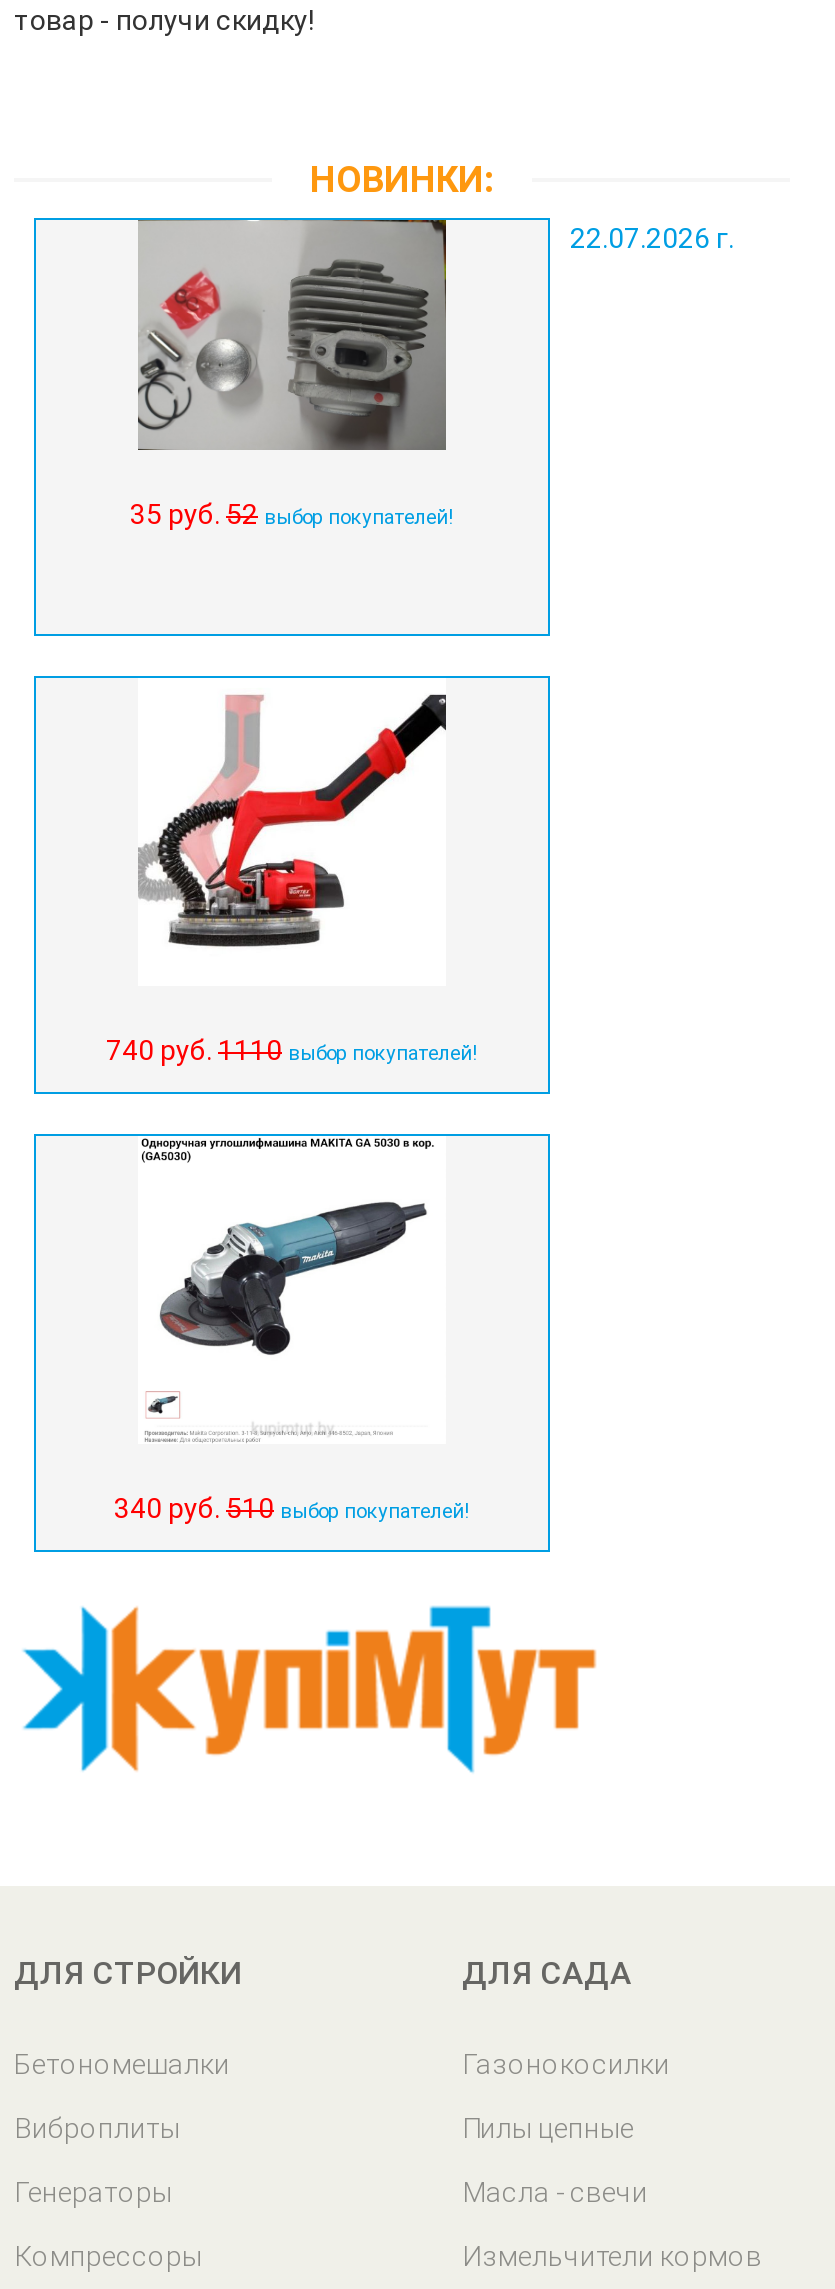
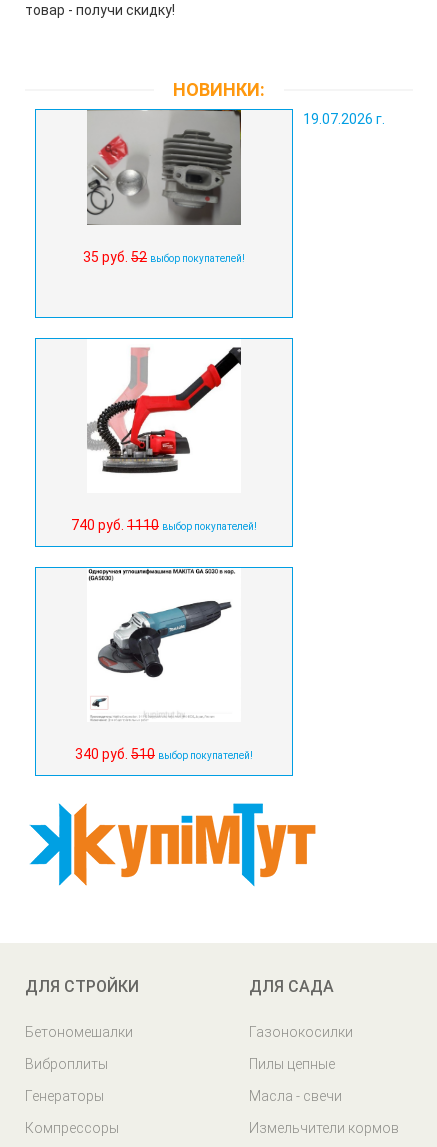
[570,222,734,254] 22.07.2026 г. -> [303,111,385,127] 19.07.2026 г.

